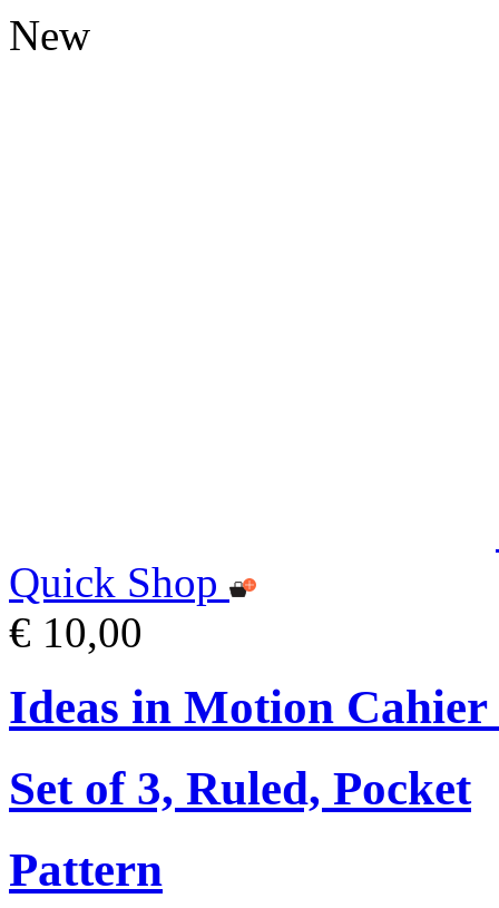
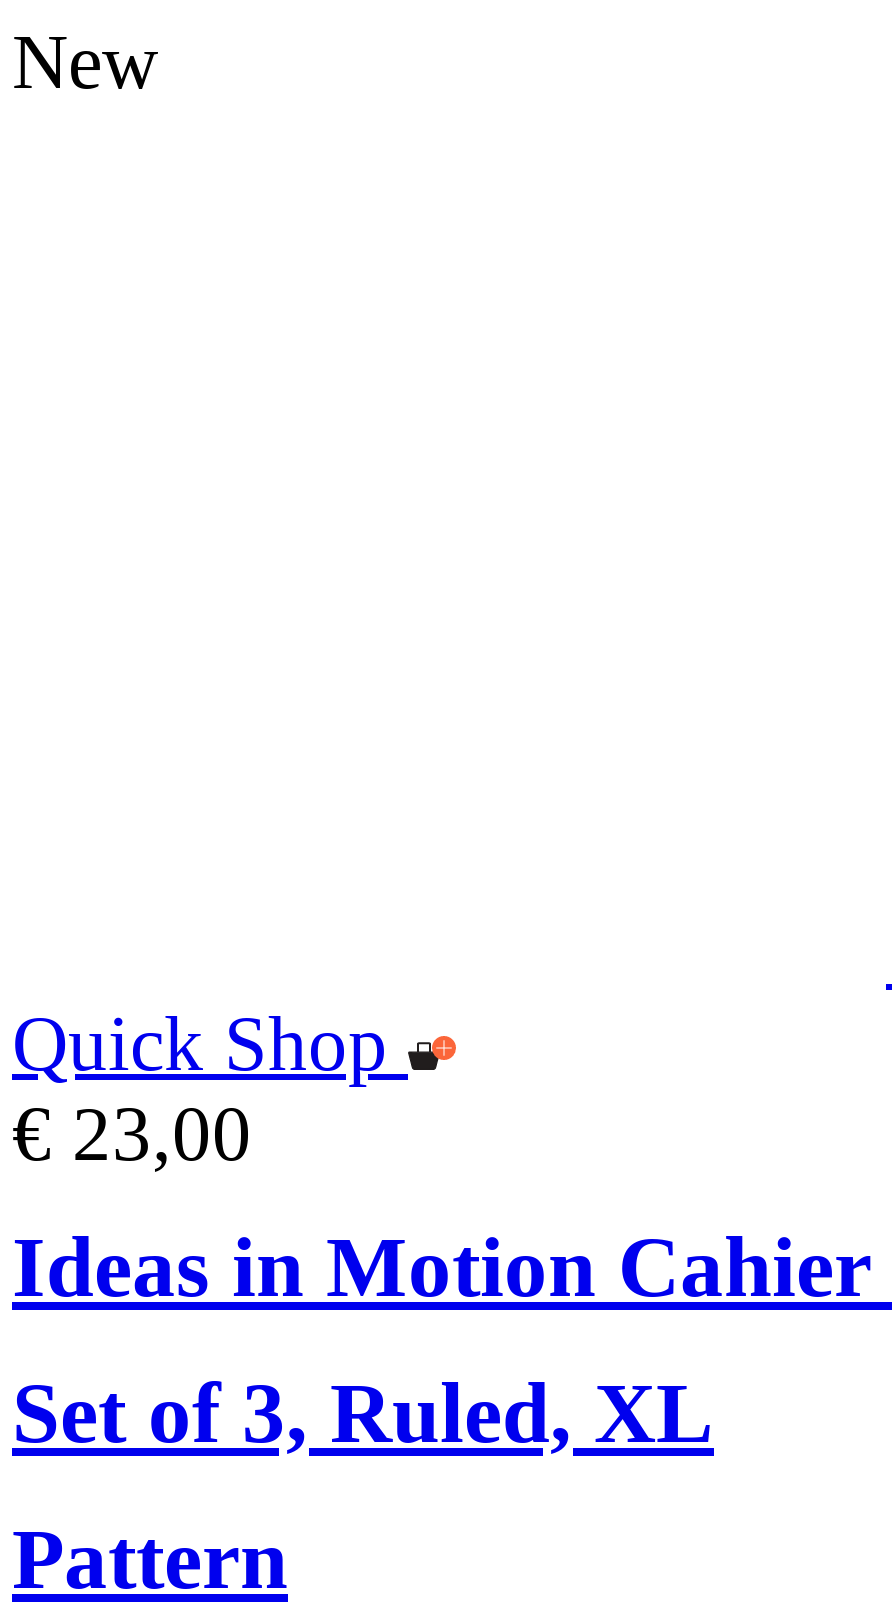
[9,608,143,656] € 10,00 -> [12,1089,252,1175] € 23,00
[9,761,471,814] Set of 3, Ruled, Pocket -> [12,1365,714,1459] Set of 3, Ruled, XL

